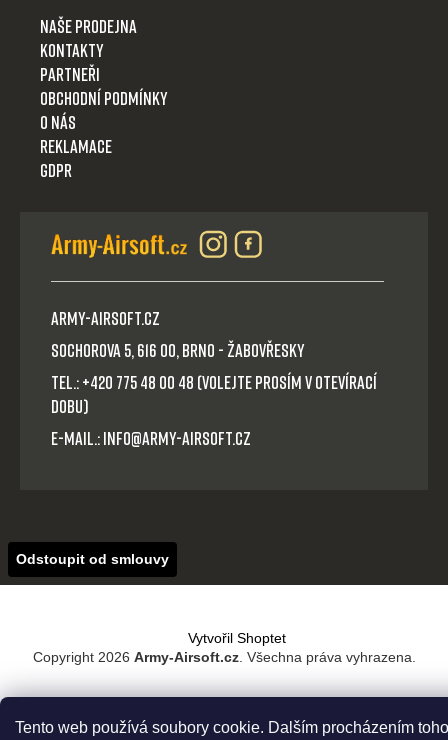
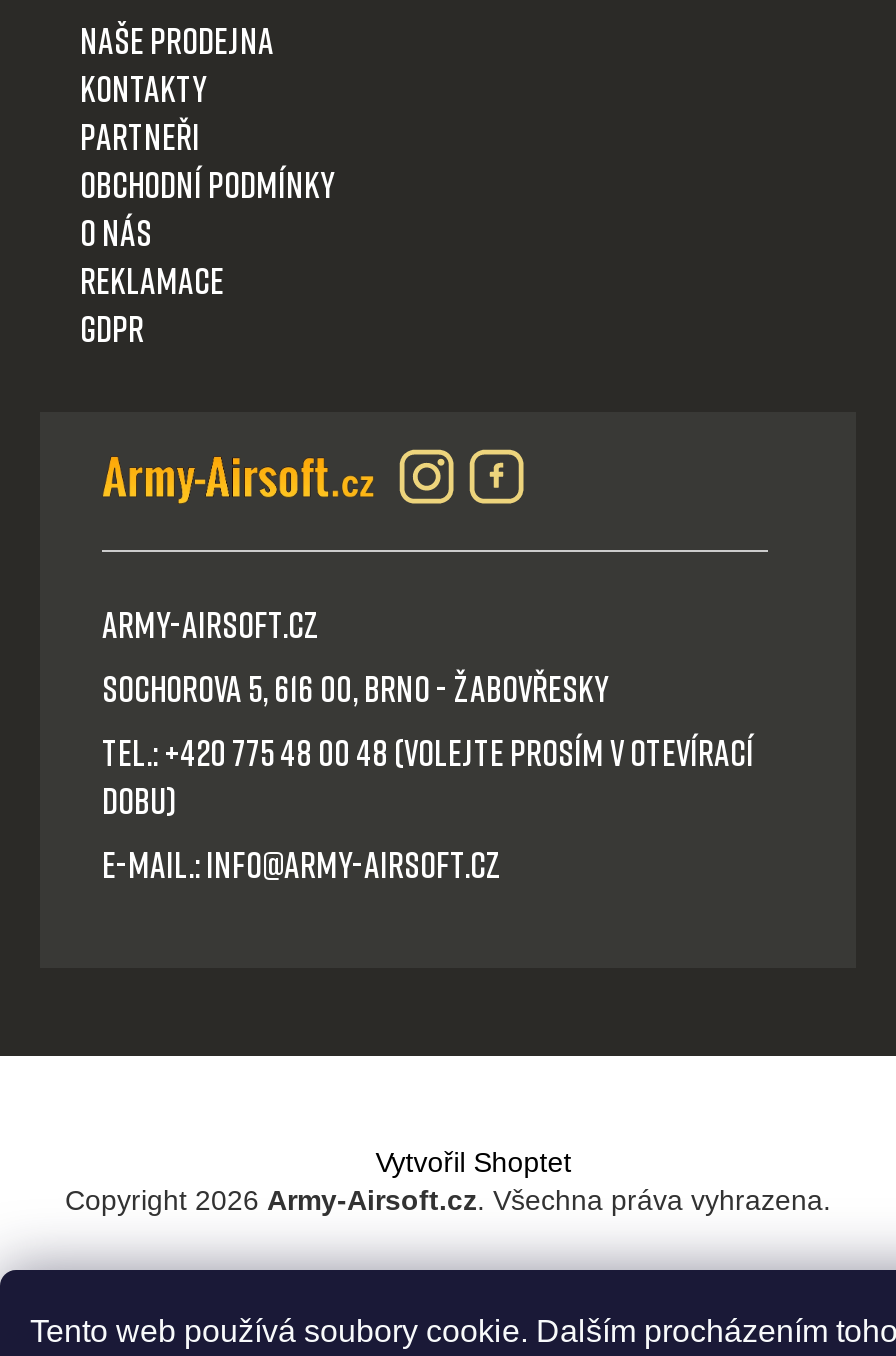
[16,551,169,567] Odstoupit od smlouvy -> none

